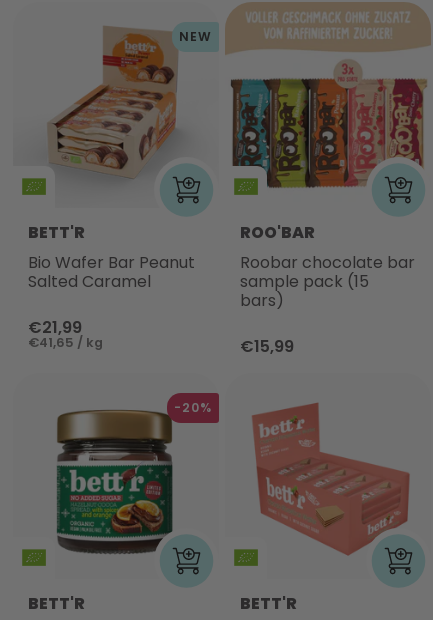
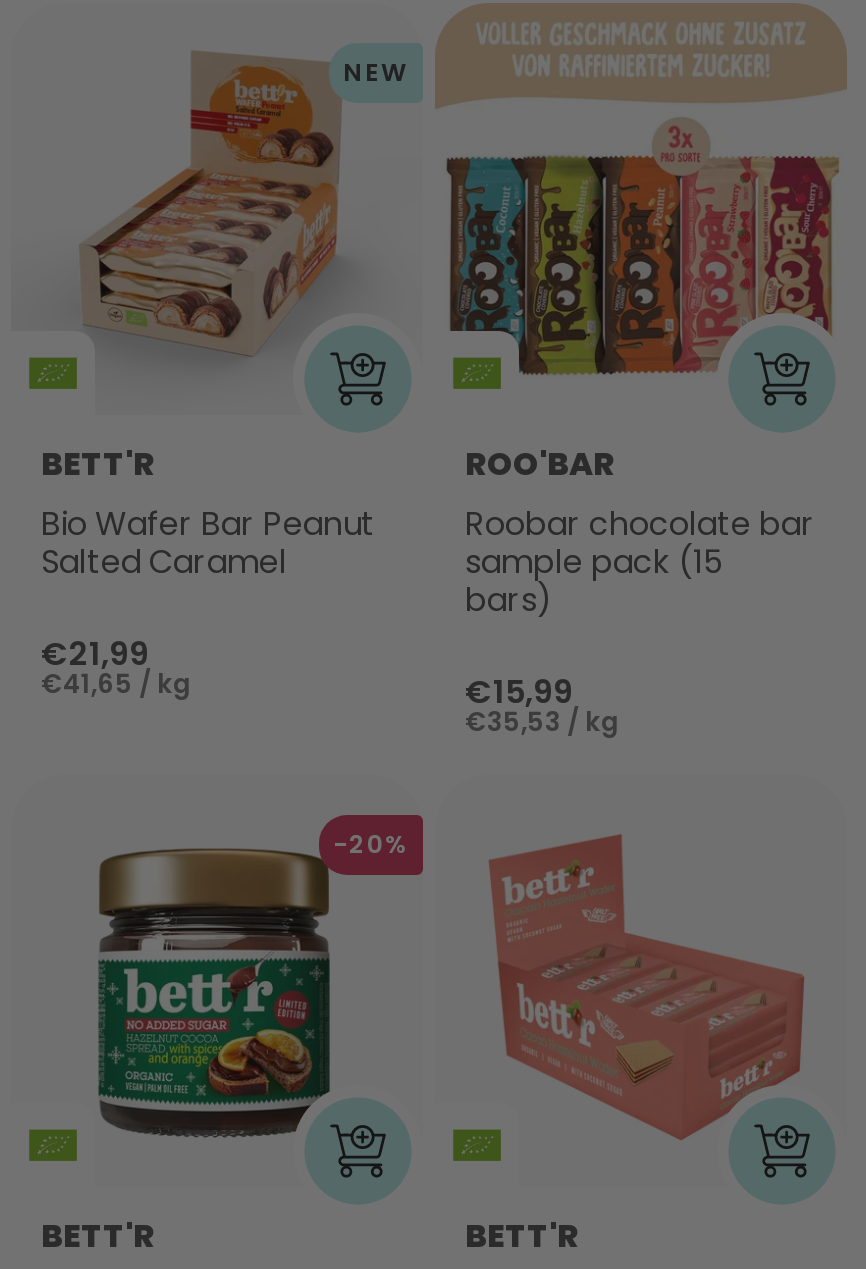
none -> [465,705,619,739] €35,53 / kg

